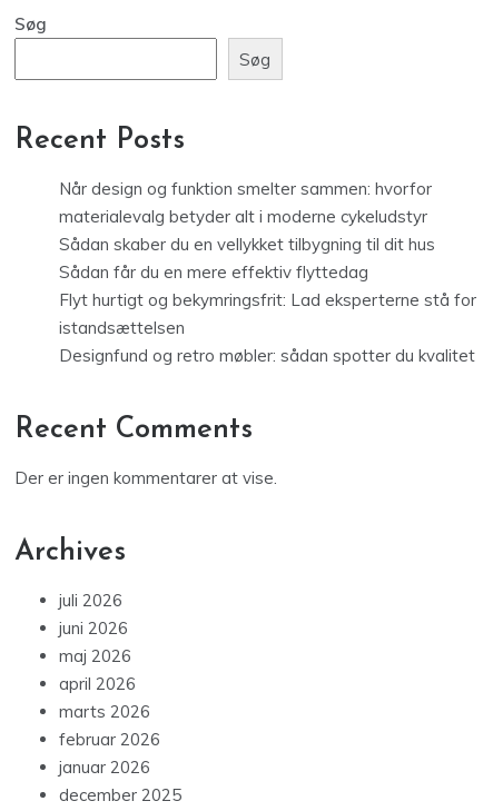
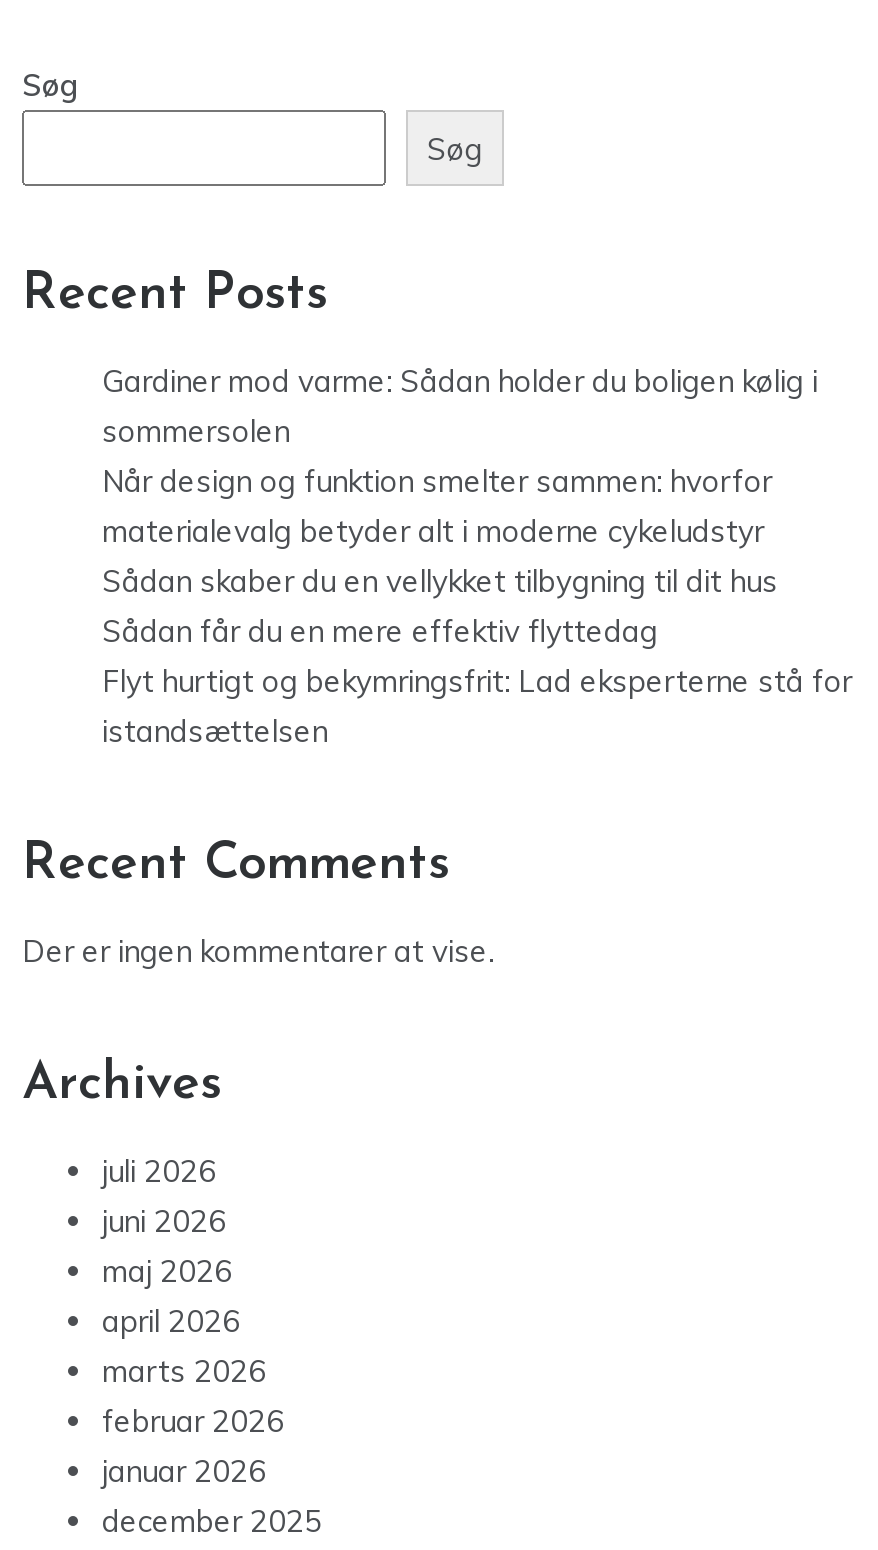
none -> [102,362,818,450] Gardiner mod varme: Sådan holder du boligen kølig i | sommersolen
moved [59,178,476,338] -> [102,462,852,750]: Når design og funktion smelter sammen: hvorfor | materialevalg betyder alt i moderne cykeludstyr | Sådan skaber du en vellykket tilbygning til dit hus | Sådan får du en mere effektiv flyttedag | Flyt hurtigt og bekymringsfrit: Lad eksperterne stå for | istandsættelsen
[59,345,475,366] Designfund og retro møbler: sådan spotter du kvalitet -> none

